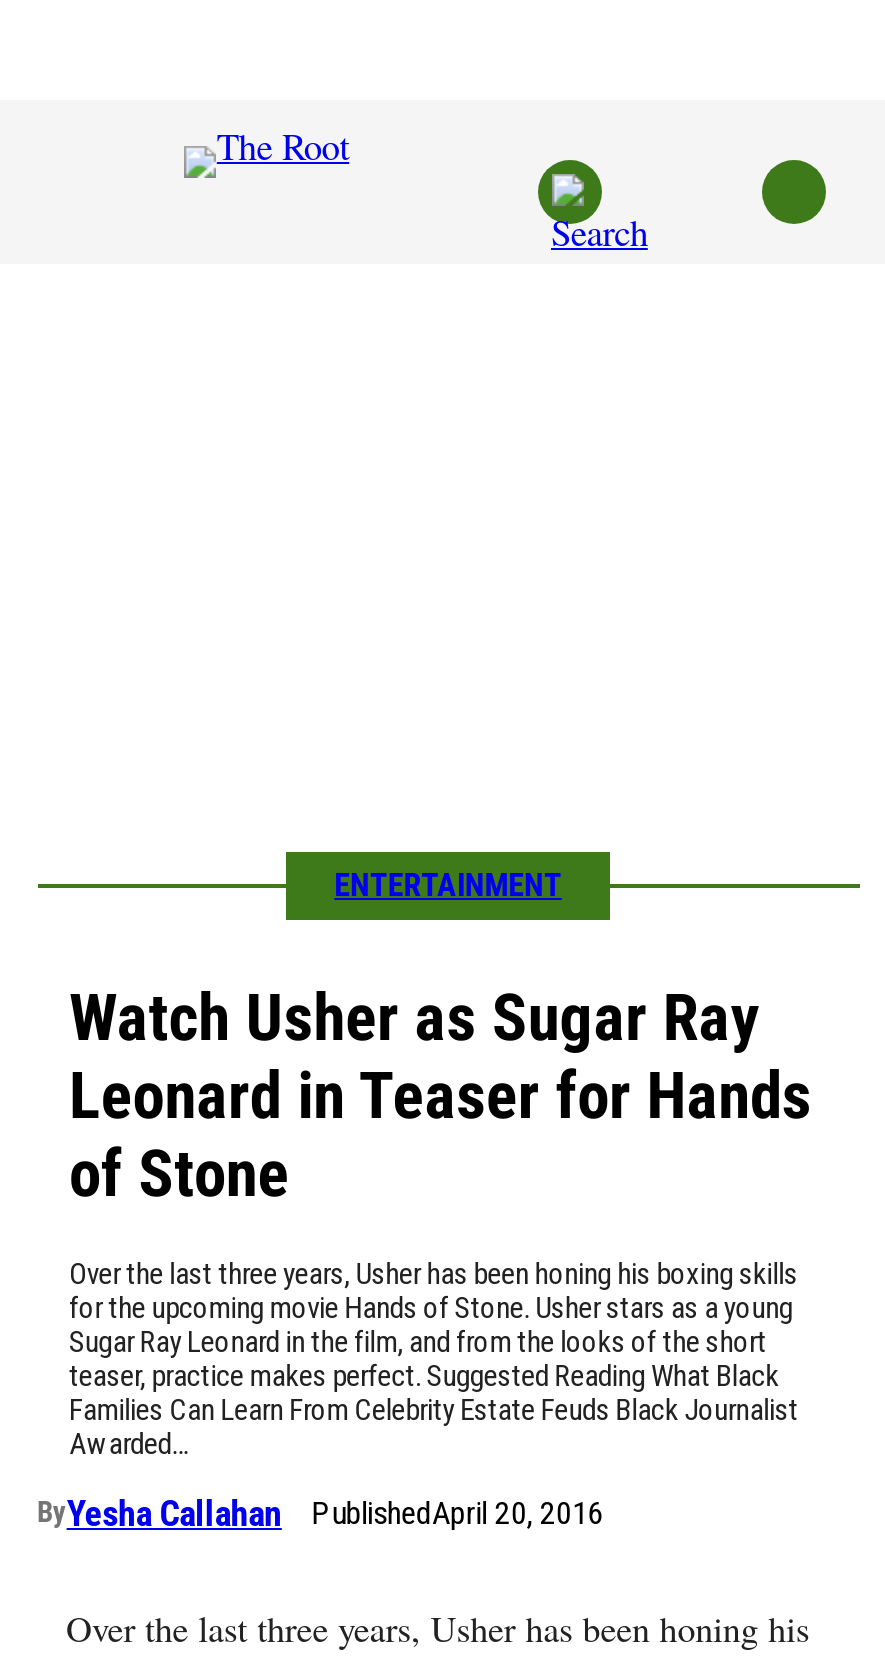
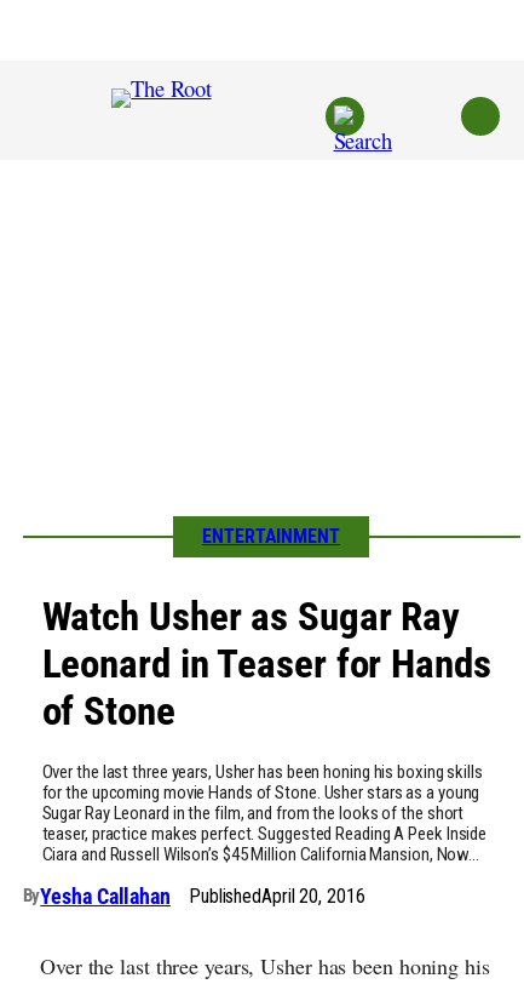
[69,1358,798,1462] teaser, practice makes perfect. Suggested Reading What Black | Families Can Learn From Celebrity Estate Feuds Black Journalist | Awarded… -> [42,823,487,865] teaser, practice makes perfect. Suggested Reading A Peek Inside | Ciara and Russell Wilson’s $45 Million California Mansion, Now…

